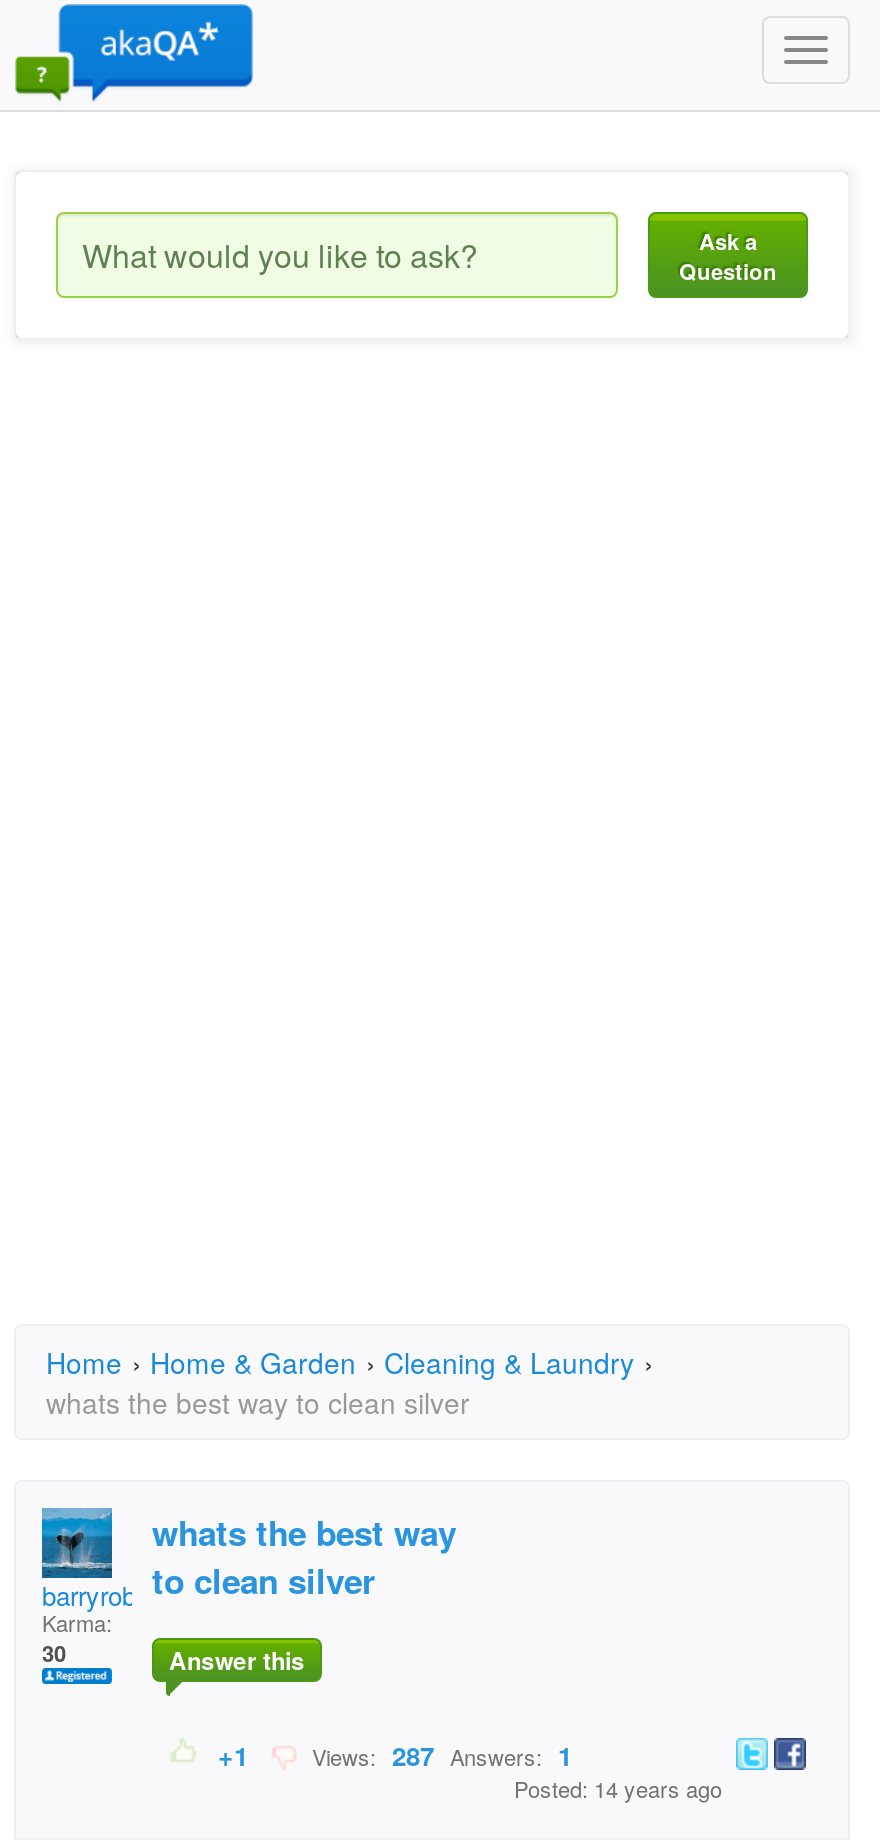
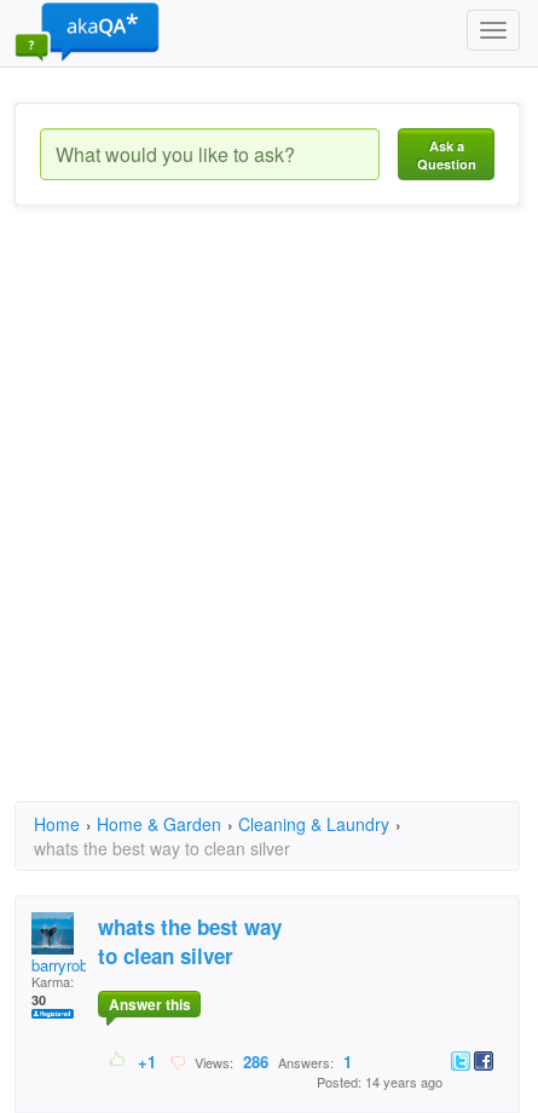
[300,1736,572,1774] Views: 287 Answers: 1 -> [187,1050,352,1073] Views: 286 Answers: 1

